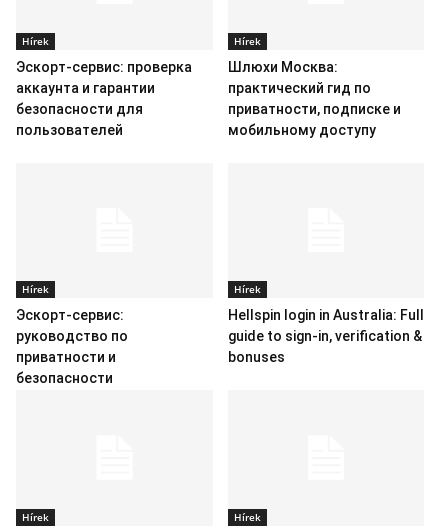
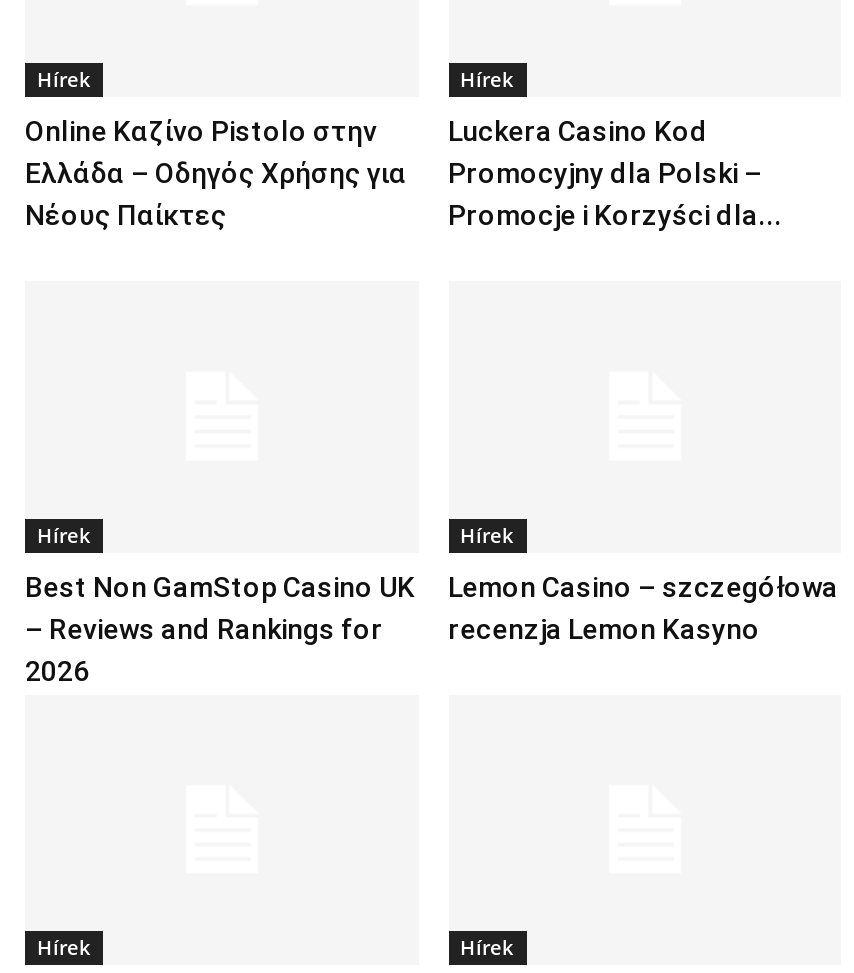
[16,59,192,138] Эскорт‑сервис: проверка | аккаунта и гарантии | безопасности для | пользователей -> [25,116,407,232] Online Καζίνο Pistolo στην | Ελλάδα – Οδηγός Χρήσης για | Νέους Παίκτες
[227,59,400,138] Шлюхи Москва: | практический гид по | приватности, подписке и | мобильному доступу -> [448,116,782,232] Luckera Casino Kod | Promocyjny dla Polski – | Promocje i Korzyści dla...
[16,307,128,386] Эскорт‑сервис: | руководство по | приватности и | безопасности -> [25,570,415,686] Best Non GamStop Casino UK | – Reviews and Rankings for | 2026
[227,307,423,365] Hellspin login in Australia: Full | guide to sign‑in, verification & | bonuses -> [448,570,838,644] Lemon Casino – szczegółowa | recenzja Lemon Kasyno

